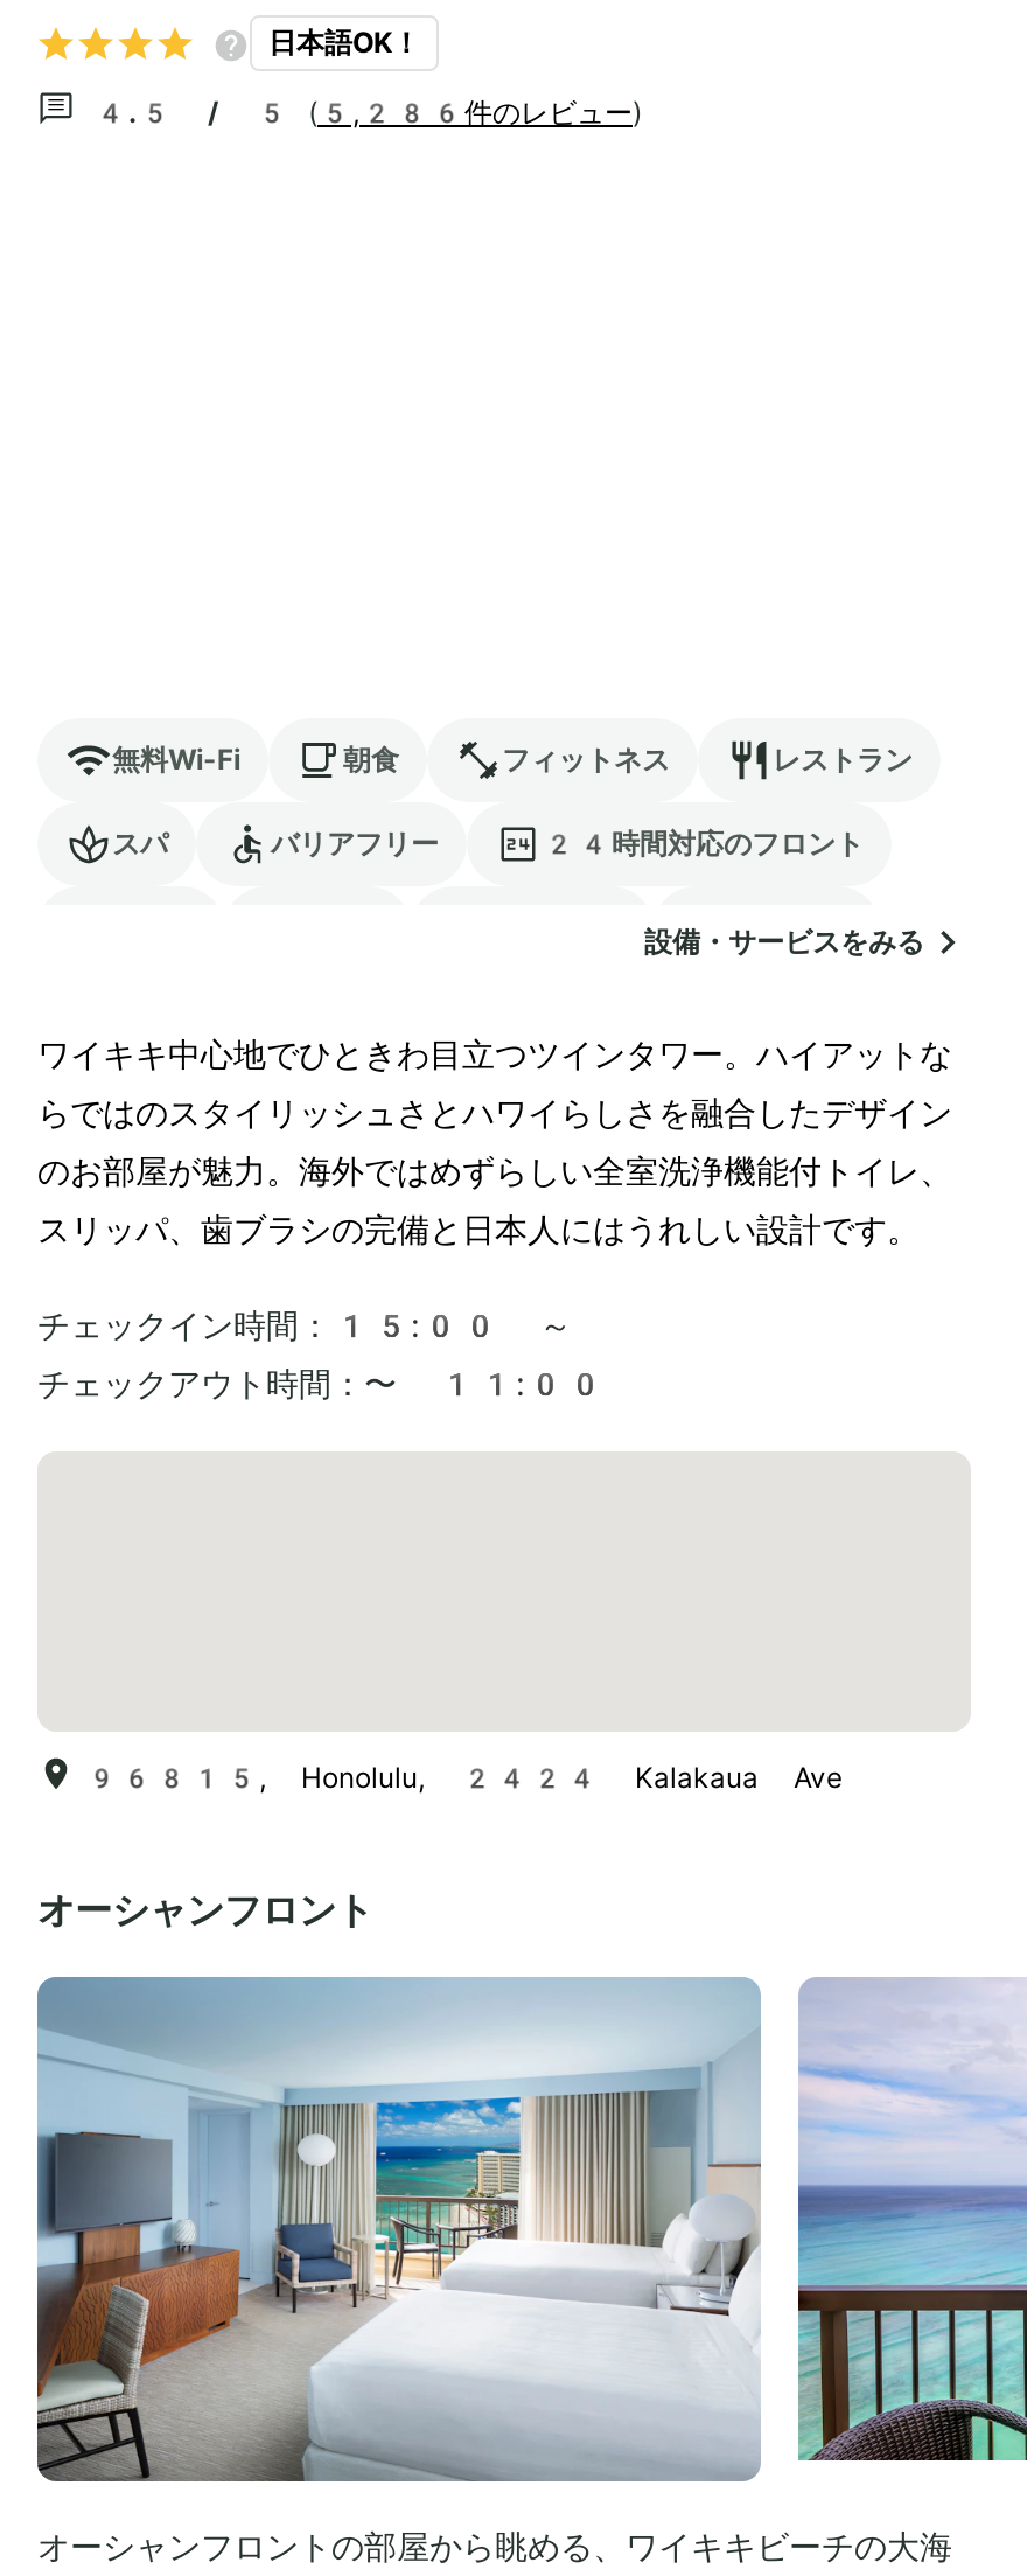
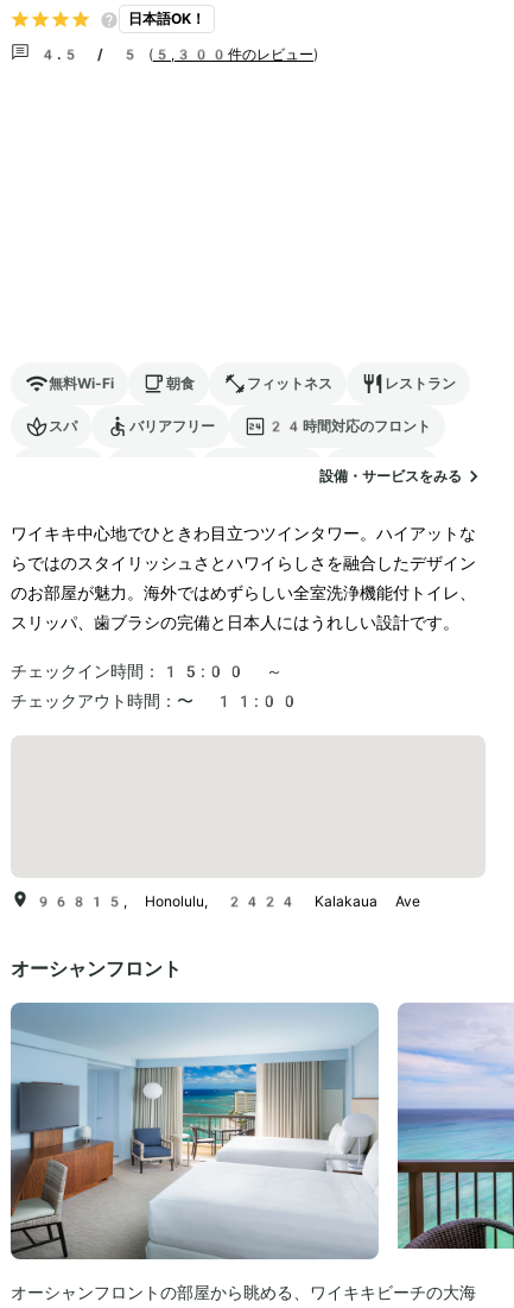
[93,97,642,130] 4.5 / 5 (5,286件のレビュー) -> [39,46,318,63] 4.5 / 5 (5,300件のレビュー)

